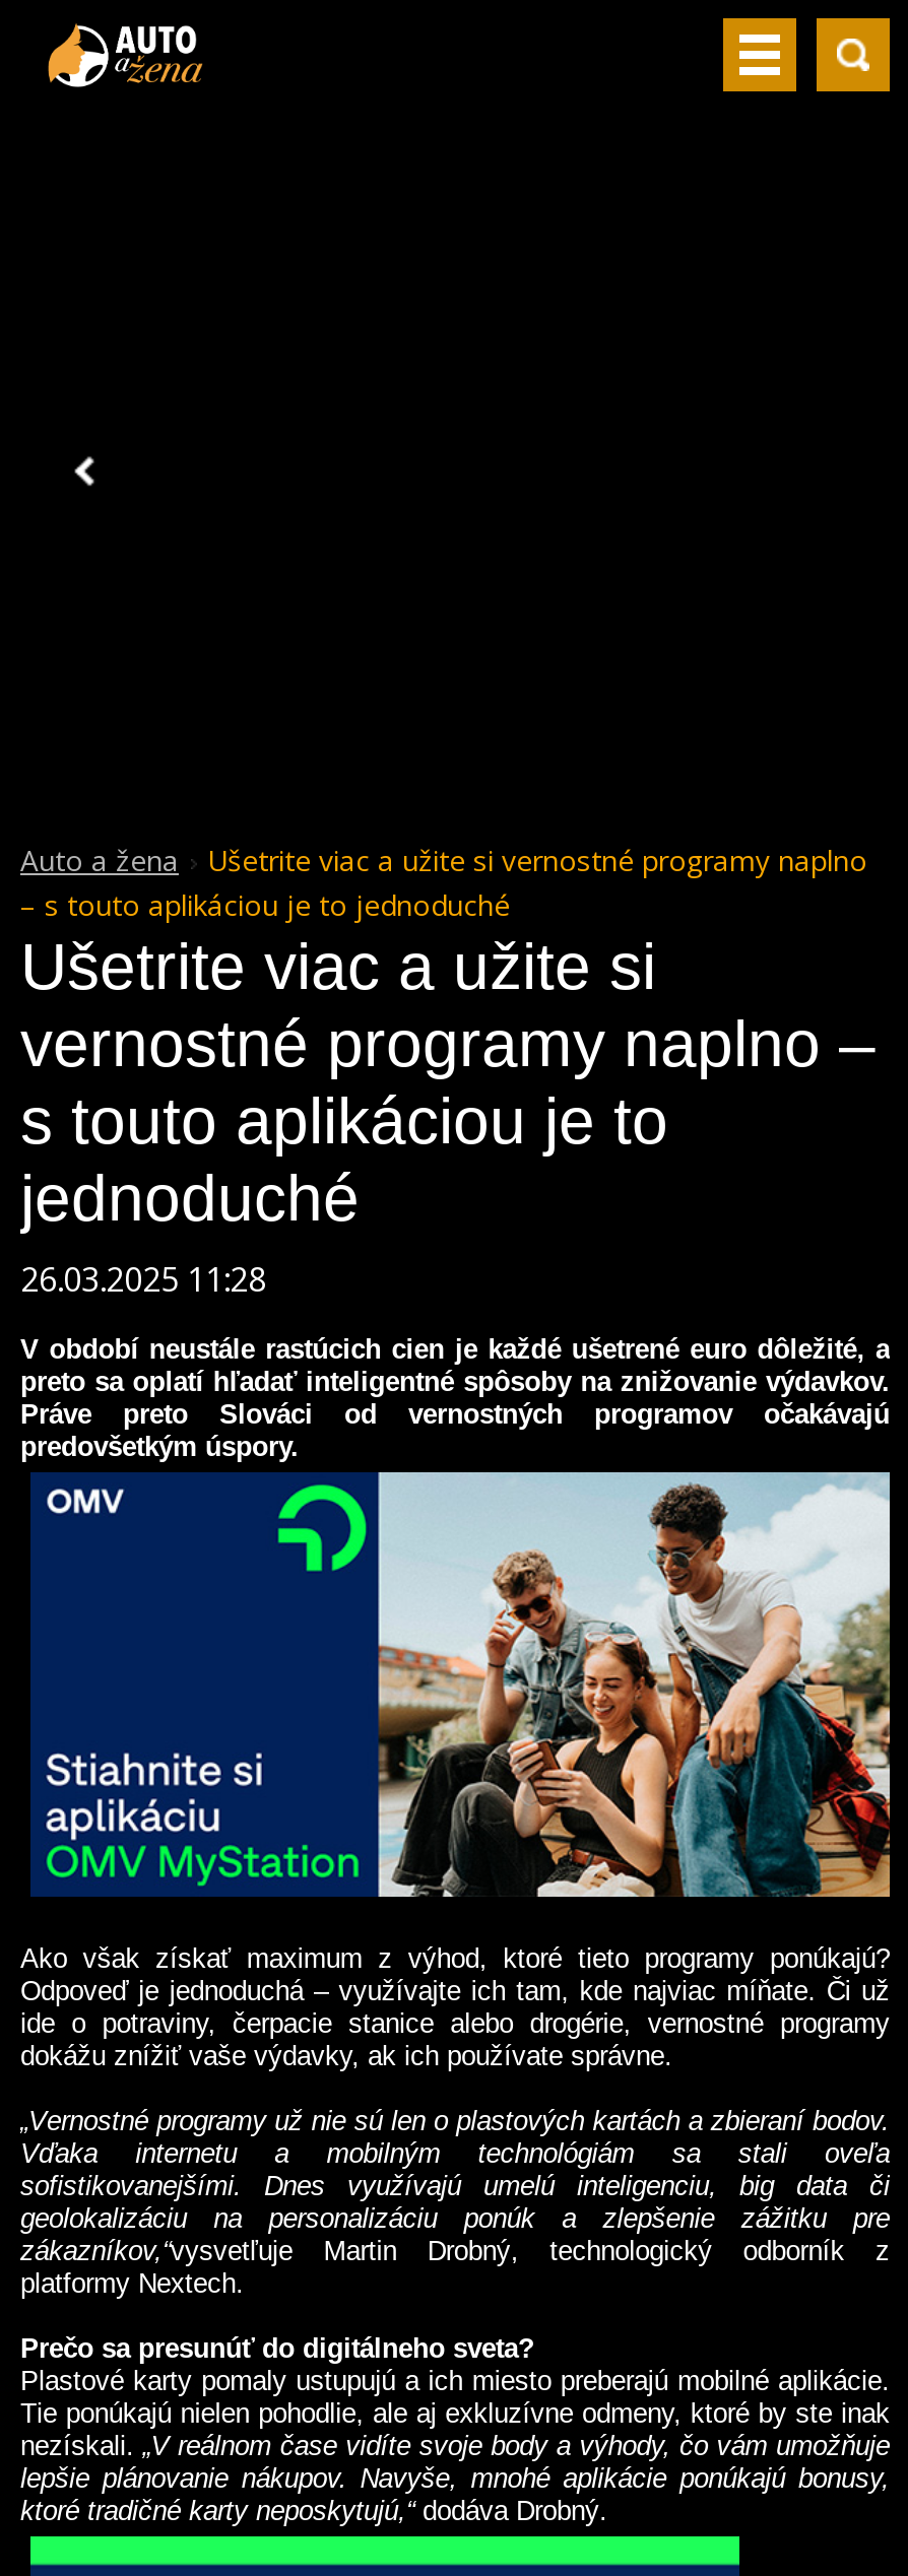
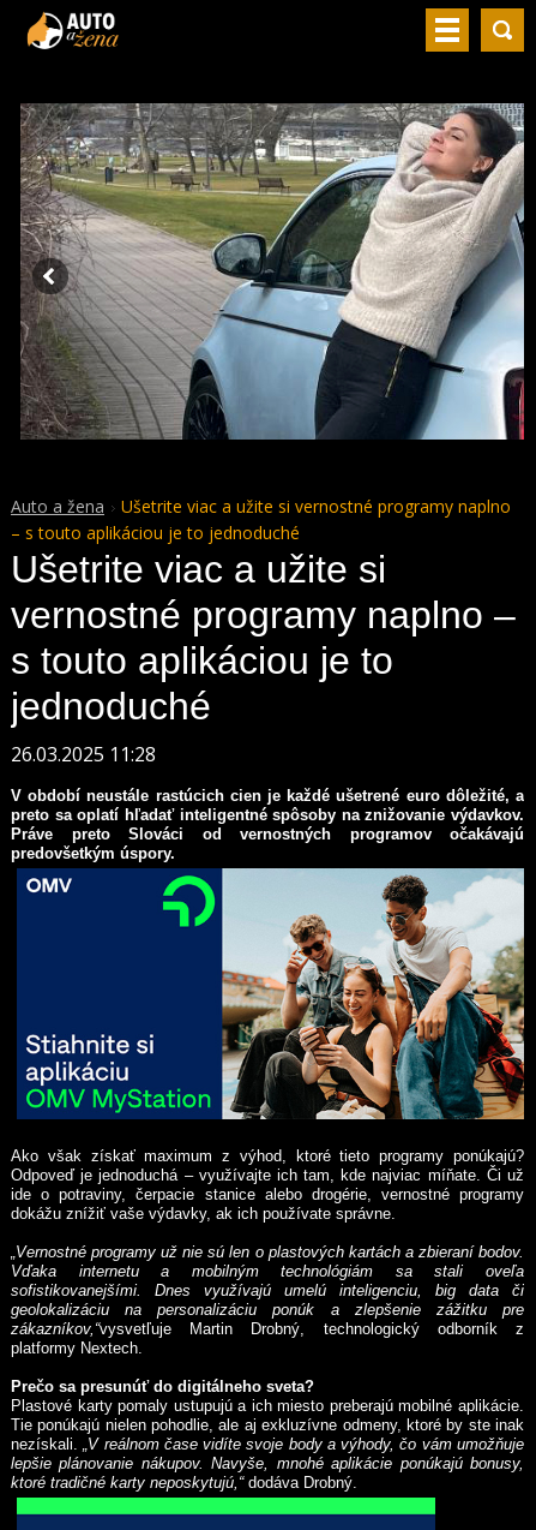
none -> [19,102,525,441] [image]

